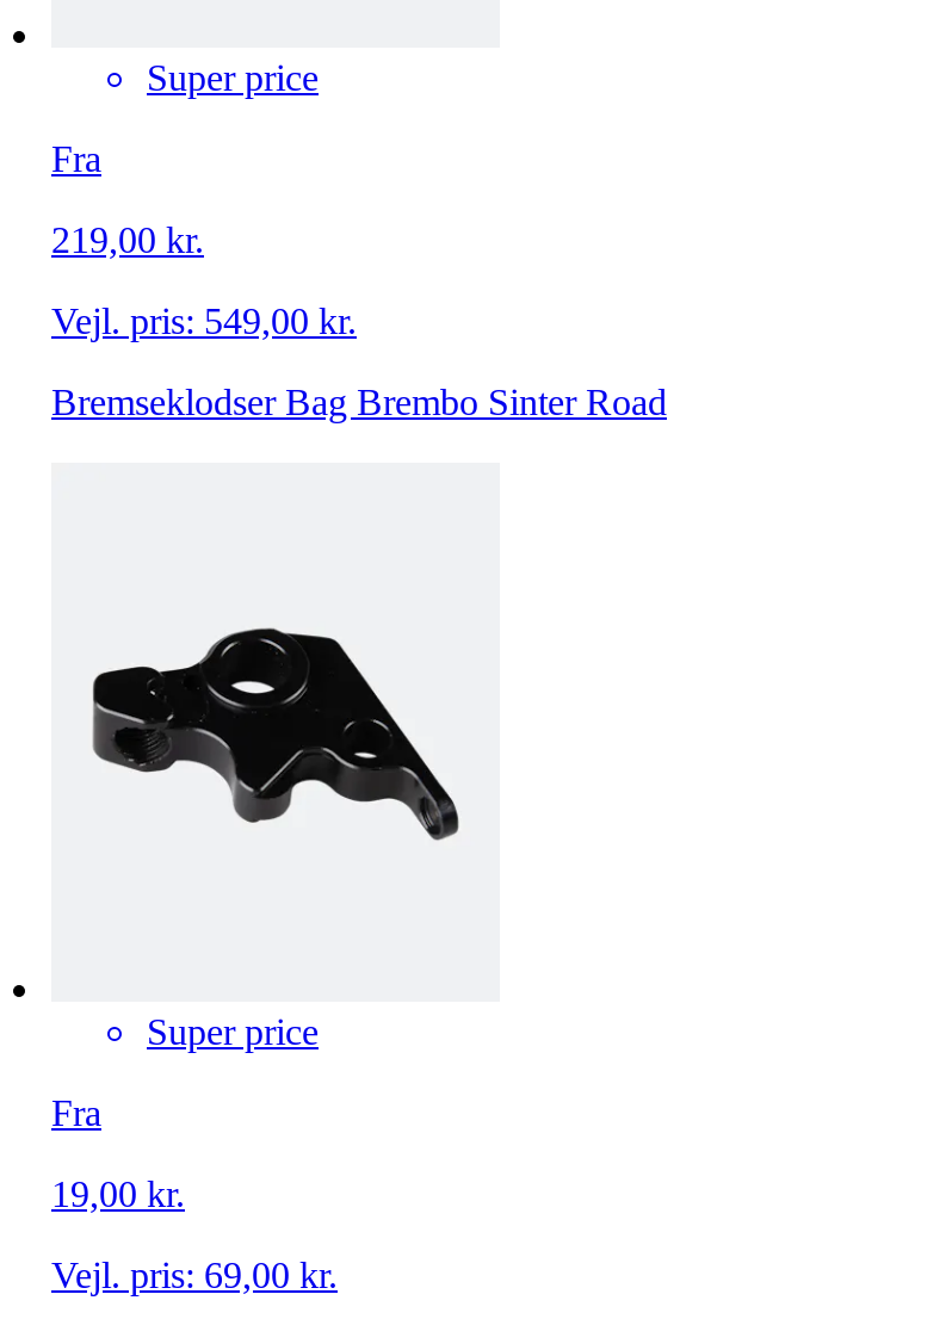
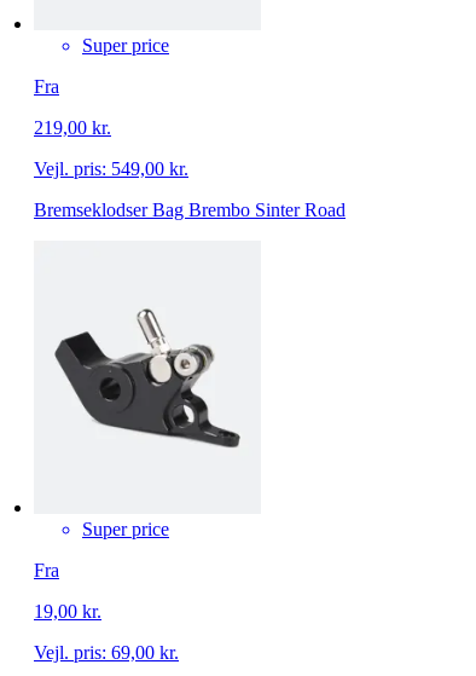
[92,597,462,869] [image] -> [54,307,242,449] [image]

